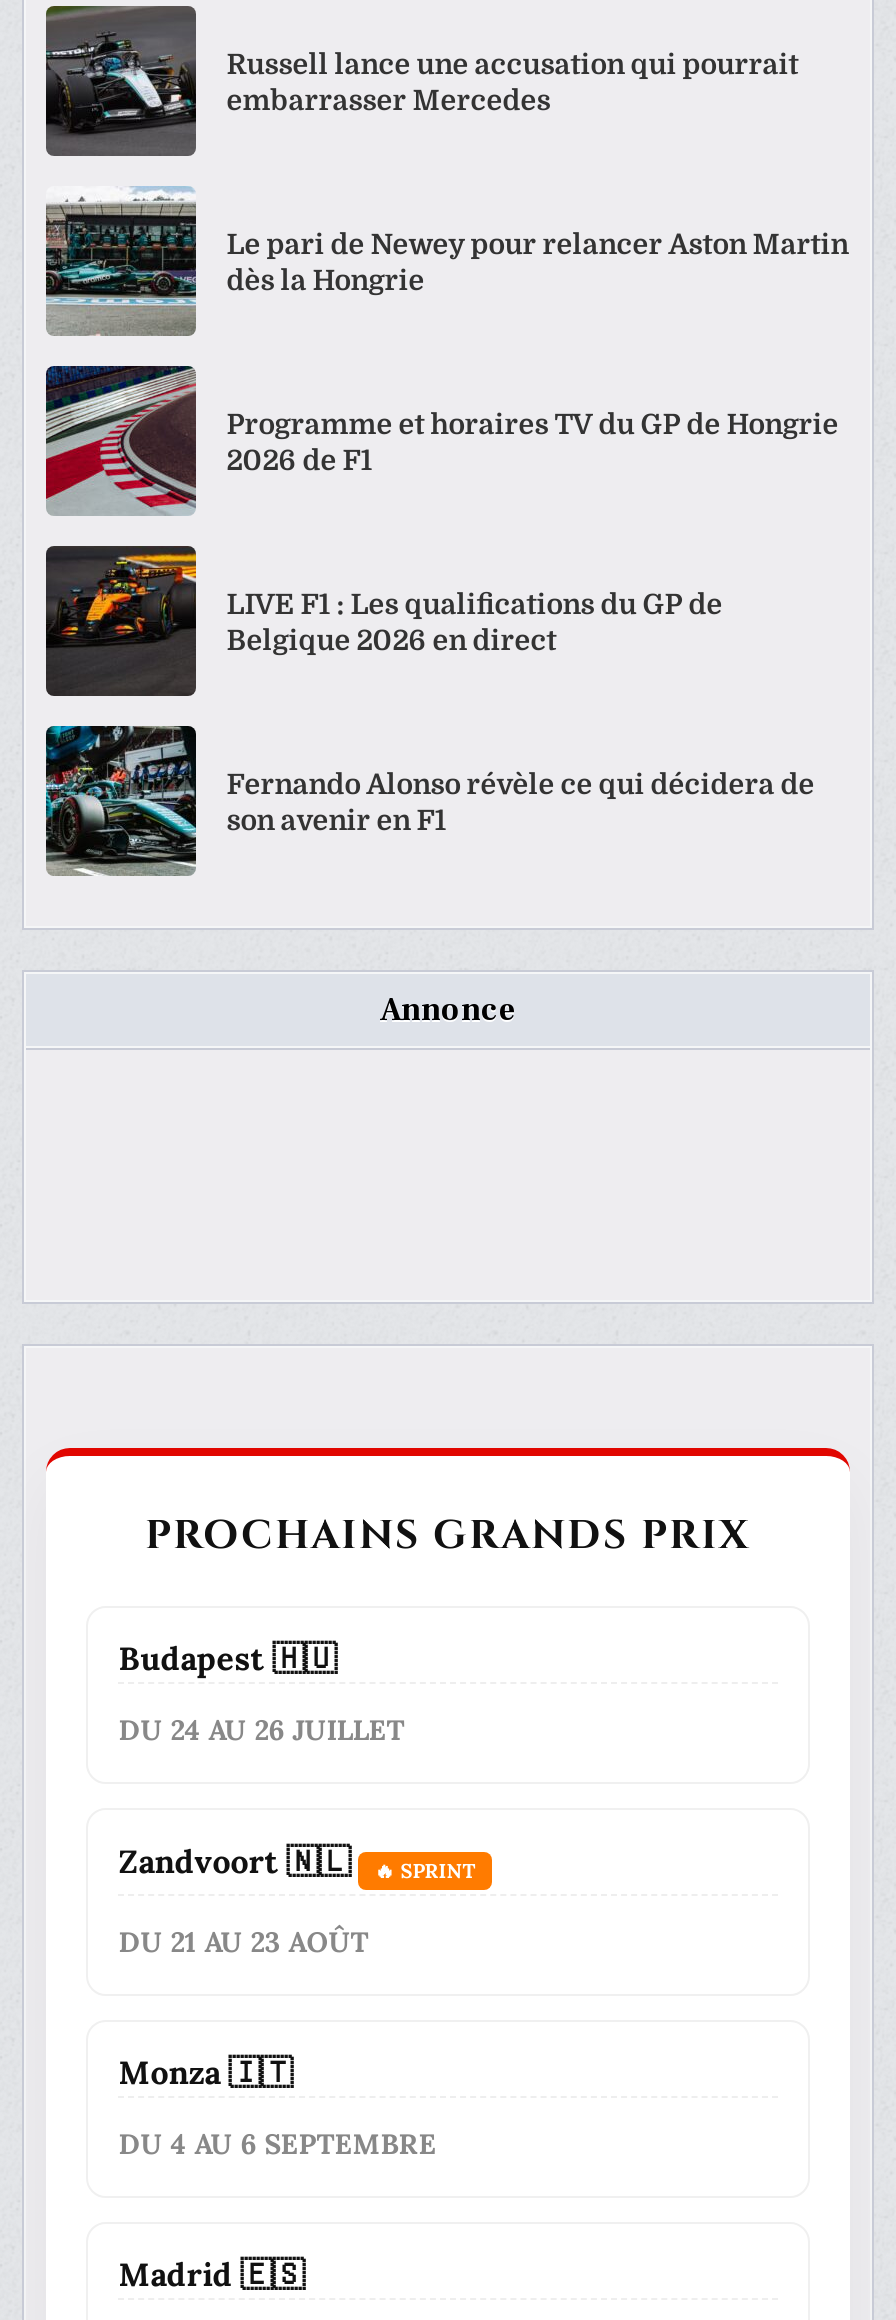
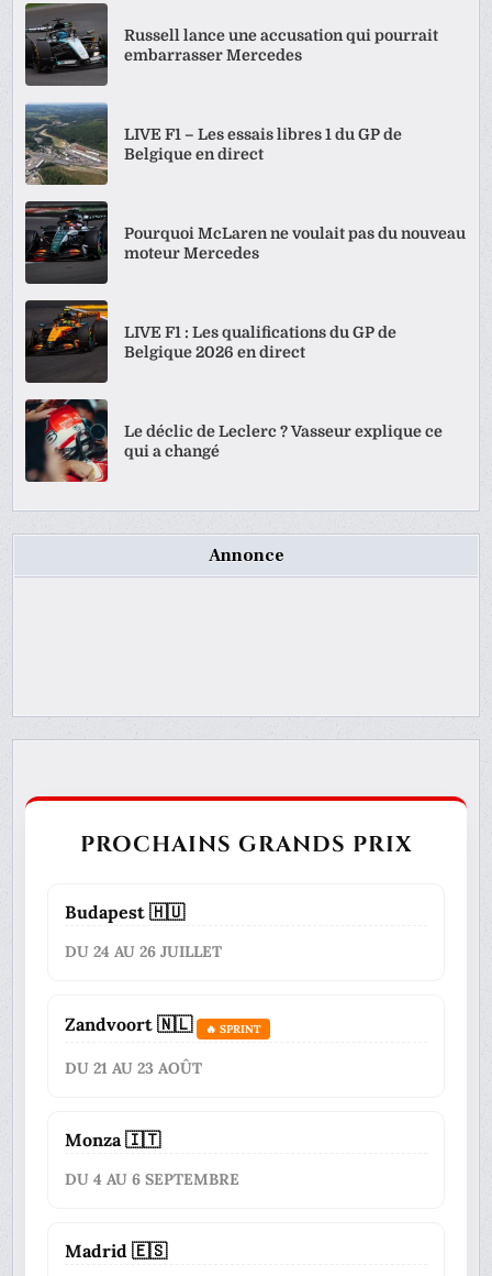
[46,188,848,336] [image] | Le pari de Newey pour relancer Aston Martin | dès la Hongrie -> [24,102,402,185] [image] | LIVE F1 – Les essais libres 1 du GP de | Belgique en direct
[44,366,838,516] [image] | Programme et horaires TV du GP de Hongrie | 2026 de F1 -> [24,201,466,285] [image] | Pourquoi McLaren ne voulait pas du nouveau | moteur Mercedes
[44,724,814,876] [image] | Fernando Alonso révèle ce qui décidera de | son avenir en F1 -> [24,398,443,483] [image] | Le déclic de Leclerc ? Vasseur explique ce | qui a changé

